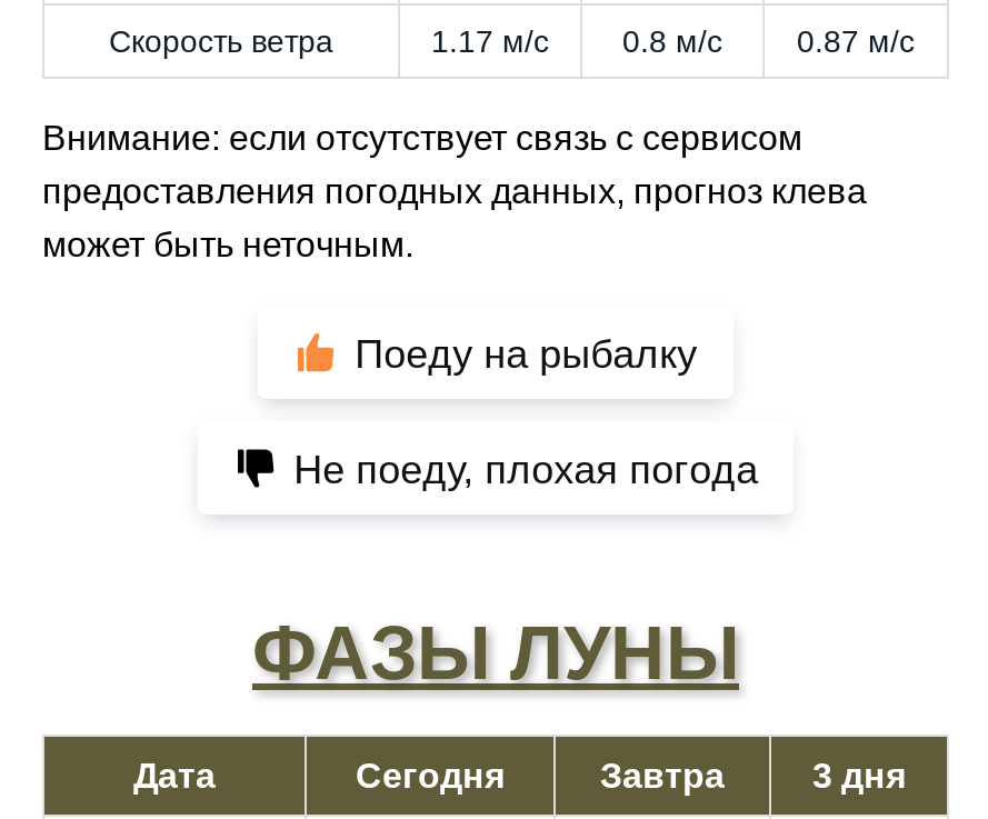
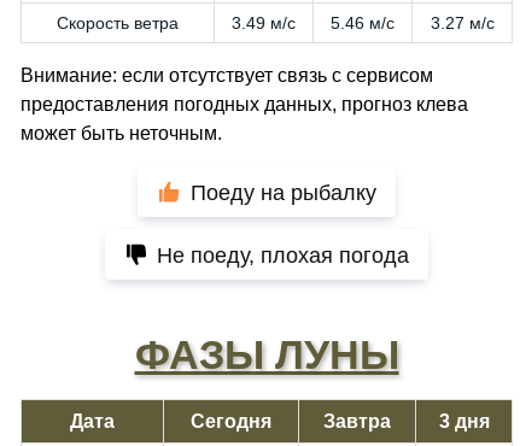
[431,23,549,59] 1.17 м/с -> [232,13,296,33] 3.49 м/с
[622,23,722,59] 0.8 м/с -> [331,13,395,33] 5.46 м/с
[797,23,915,59] 0.87 м/с -> [430,13,494,33] 3.27 м/с

